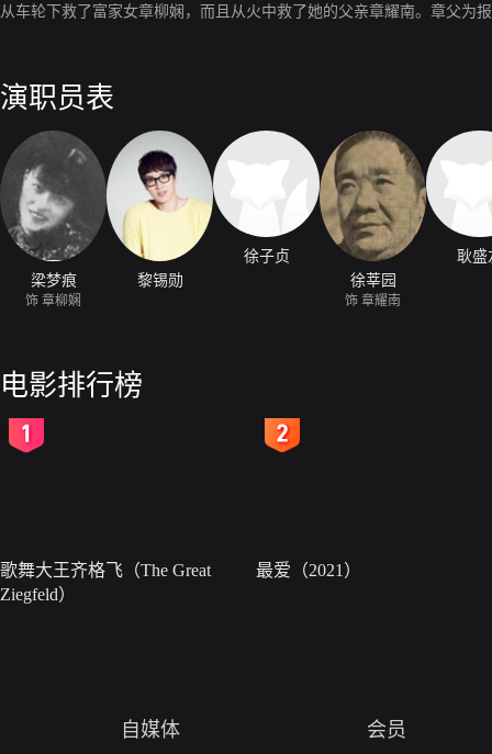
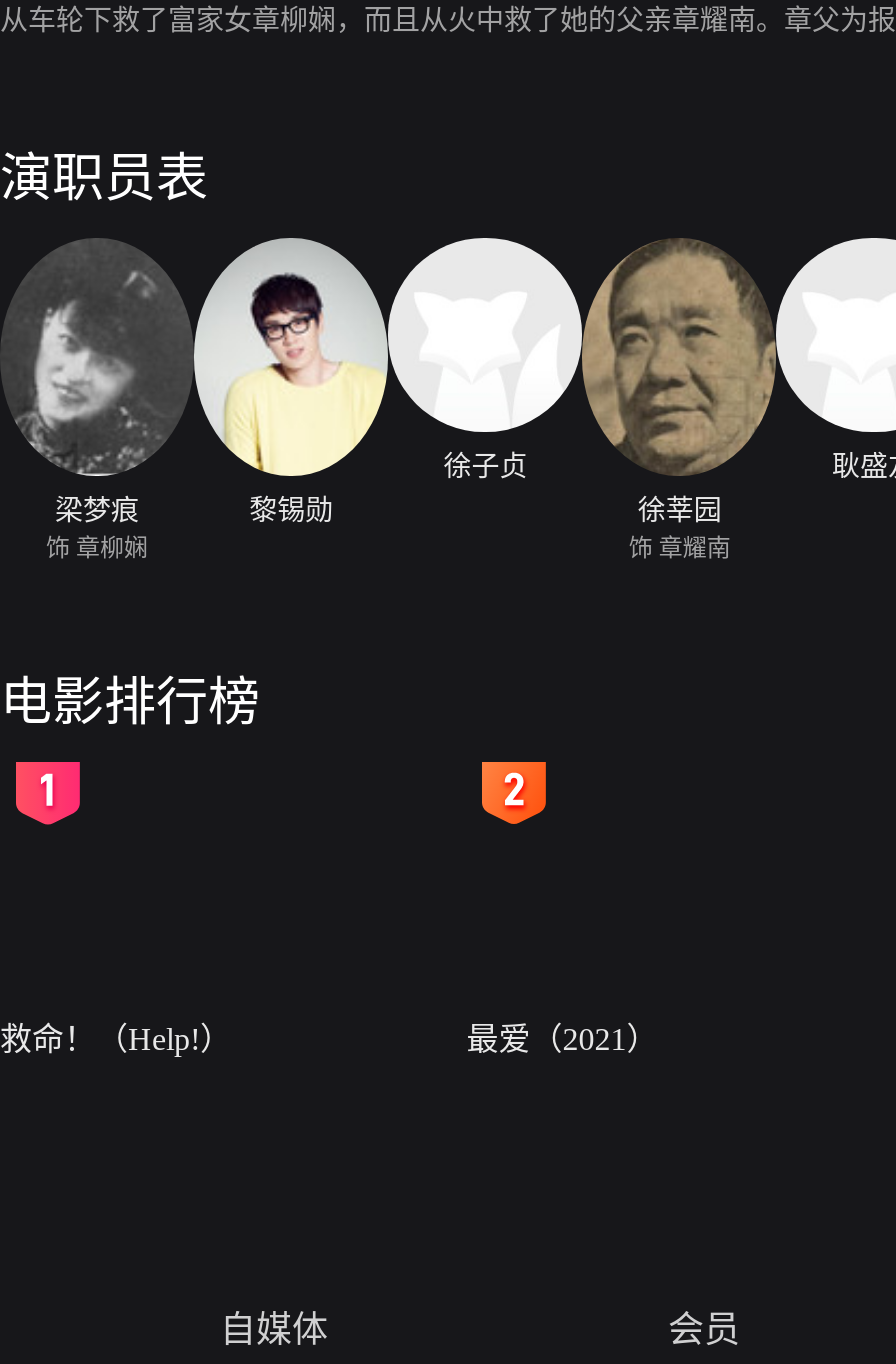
[0,561,211,604] 歌舞大王齐格飞（The Great | Ziegfeld） -> [0,1022,232,1056] 救命！（Help!）

